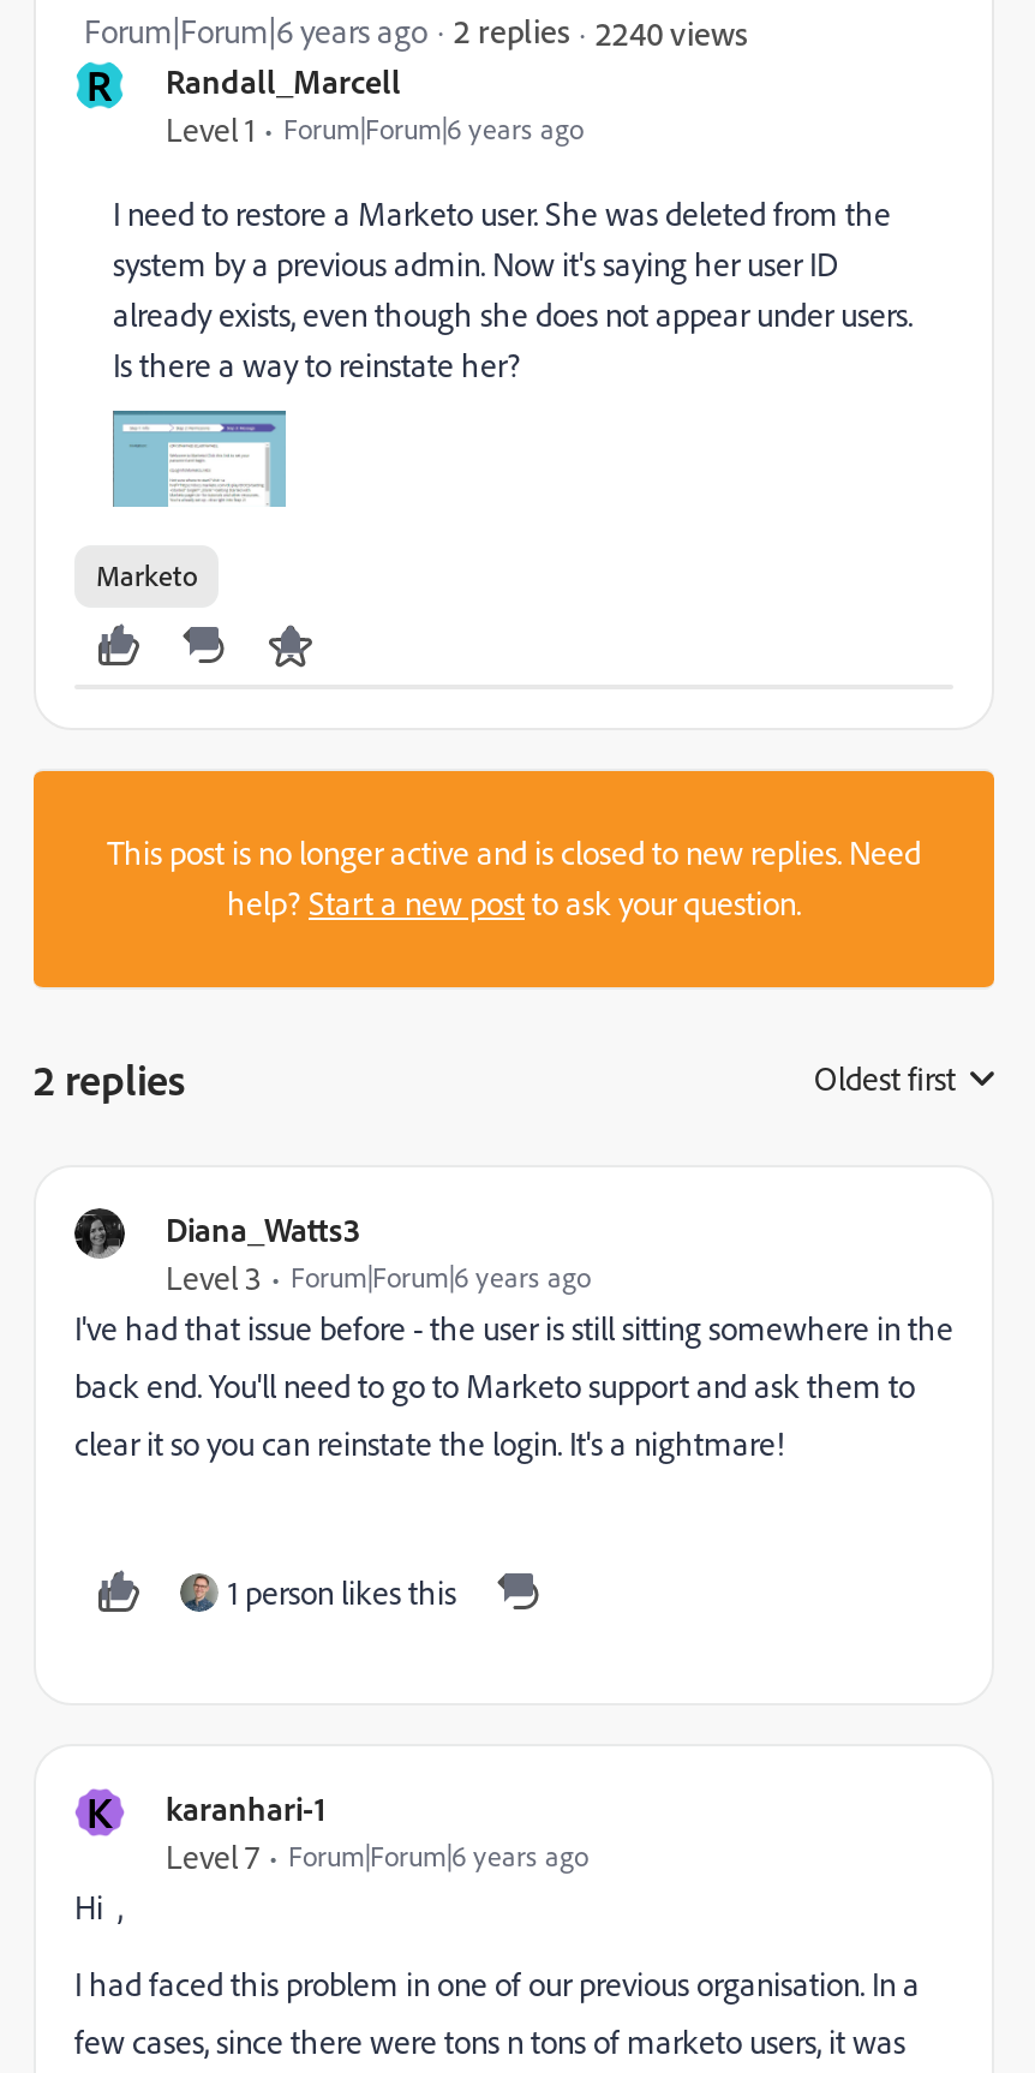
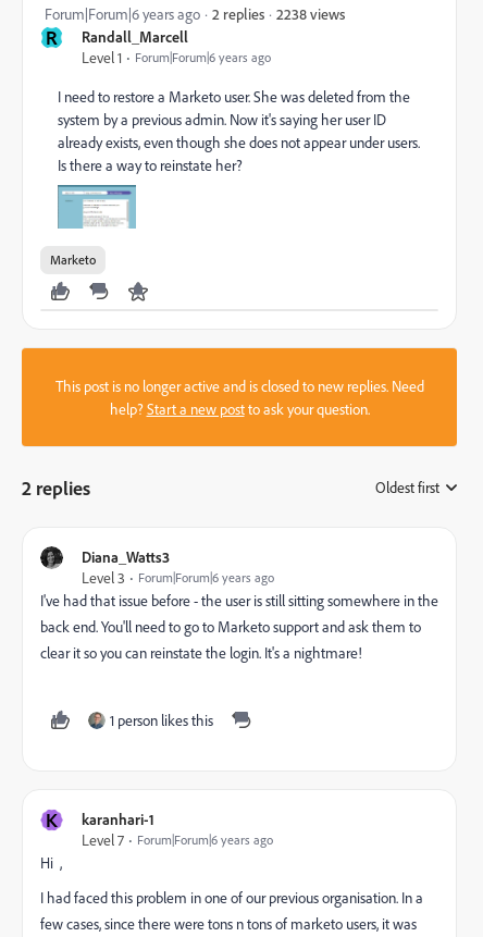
[596,11,747,52] 2240 views -> [276,4,345,22] 2238 views

